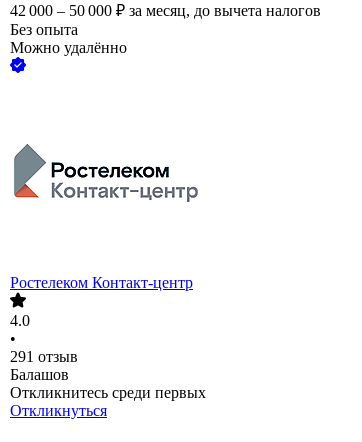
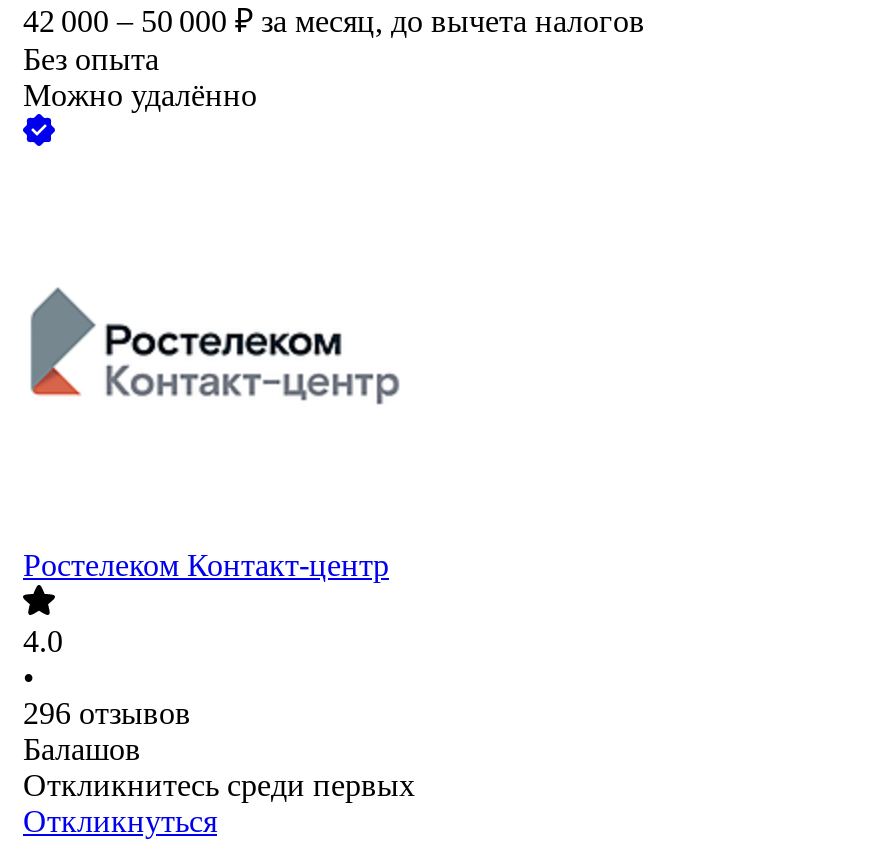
[10,348,78,365] 291 отзыв -> [23,697,191,731] 296 отзывов

